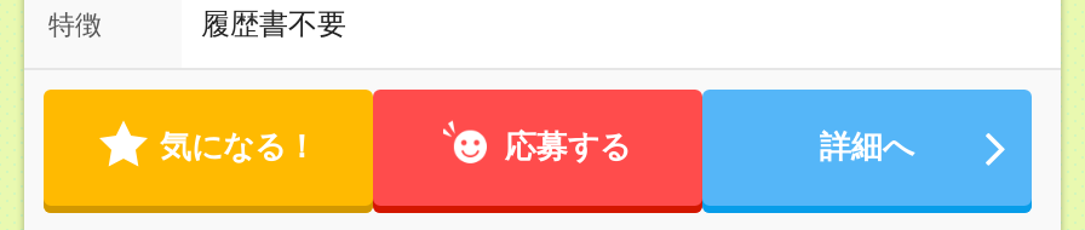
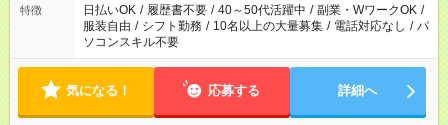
[201,7,346,41] 履歴書不要 -> [83,3,429,49] 日払いOK / 履歴書不要 / 40～50代活躍中 / 副業・WワークOK / | 服装自由 / シフト勤務 / 10名以上の大量募集 / 電話対応なし / パ | ソコンスキル不要

